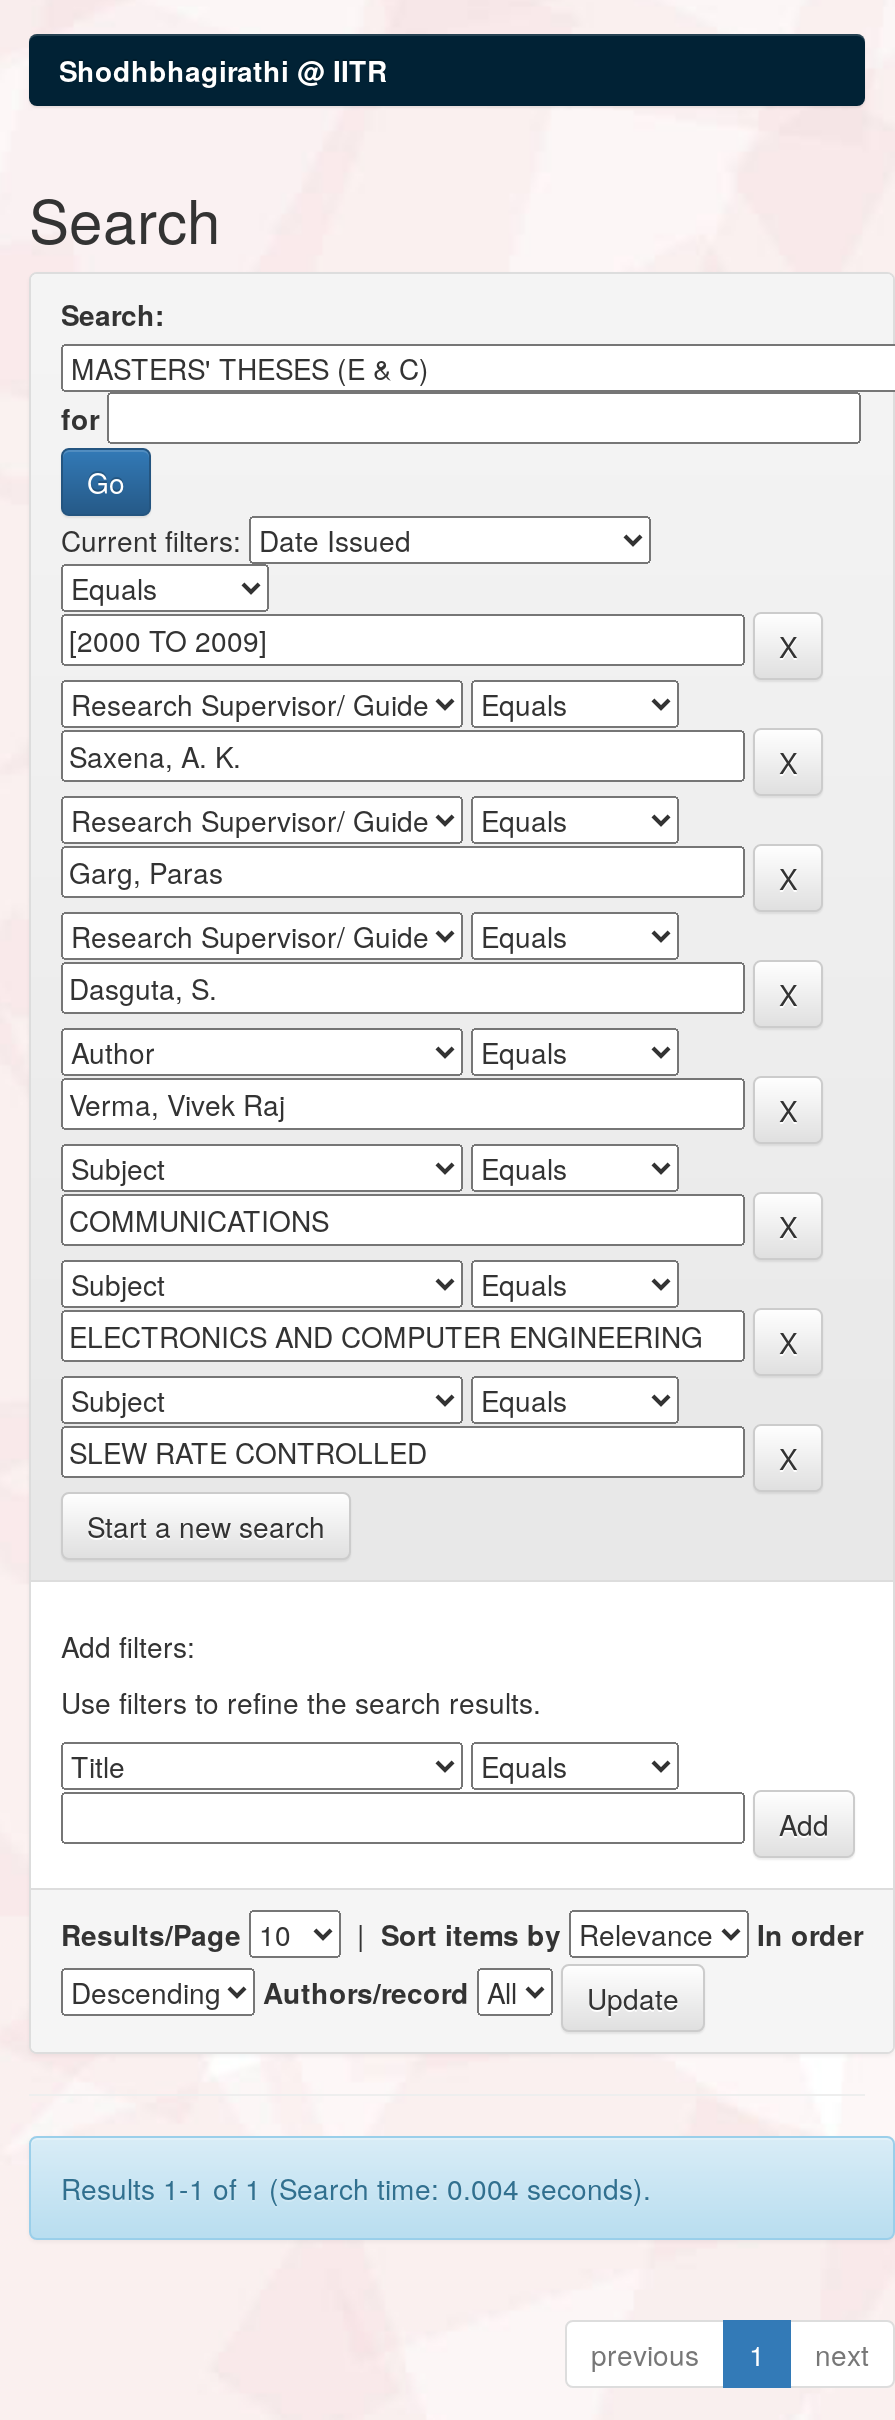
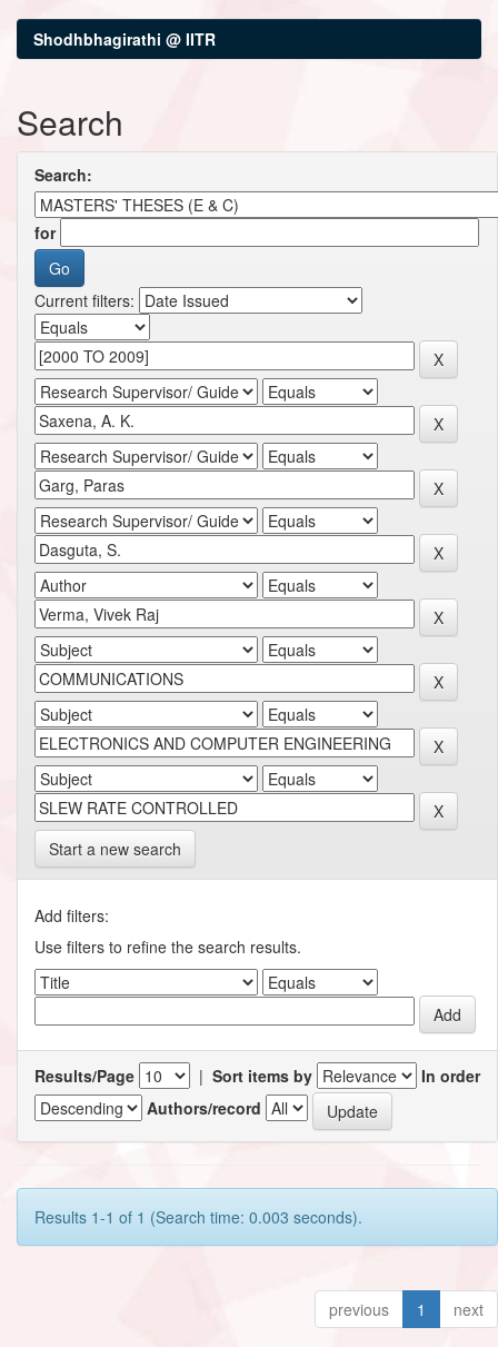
[61,2167,651,2207] Results 1-1 of 1 (Search time: 0.004 seconds). -> [34,1205,362,1227] Results 1-1 of 1 (Search time: 0.003 seconds).

